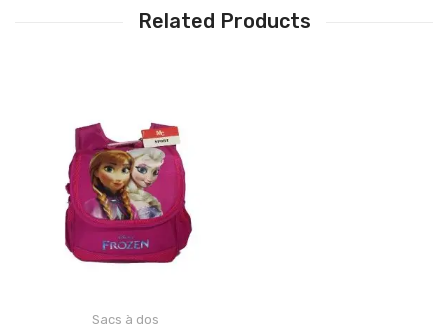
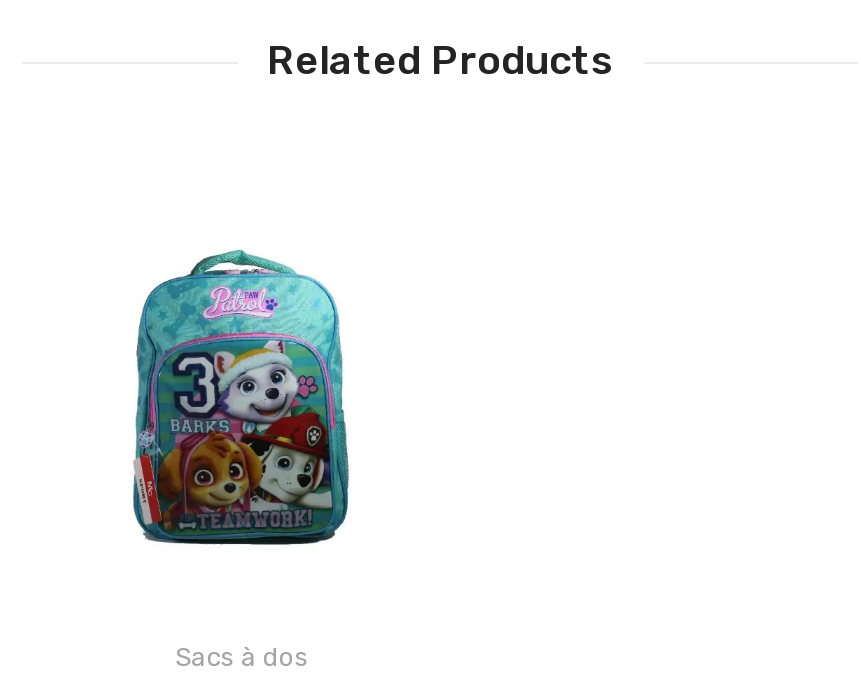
[64,116,193,264] [image] -> [122,249,376,547] [image]

